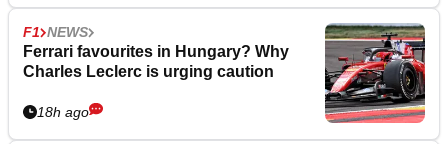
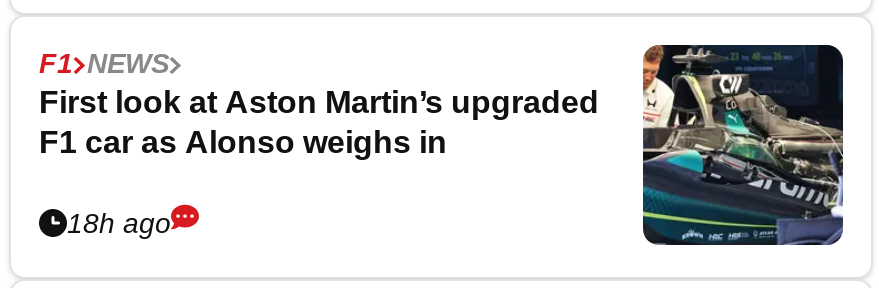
[23,23,426,124] [image] | Ferrari favourites in Hungary? Why | Charles Leclerc is urging caution -> [39,44,845,248] [image] | First look at Aston Martin’s upgraded | F1 car as Alonso weighs in

